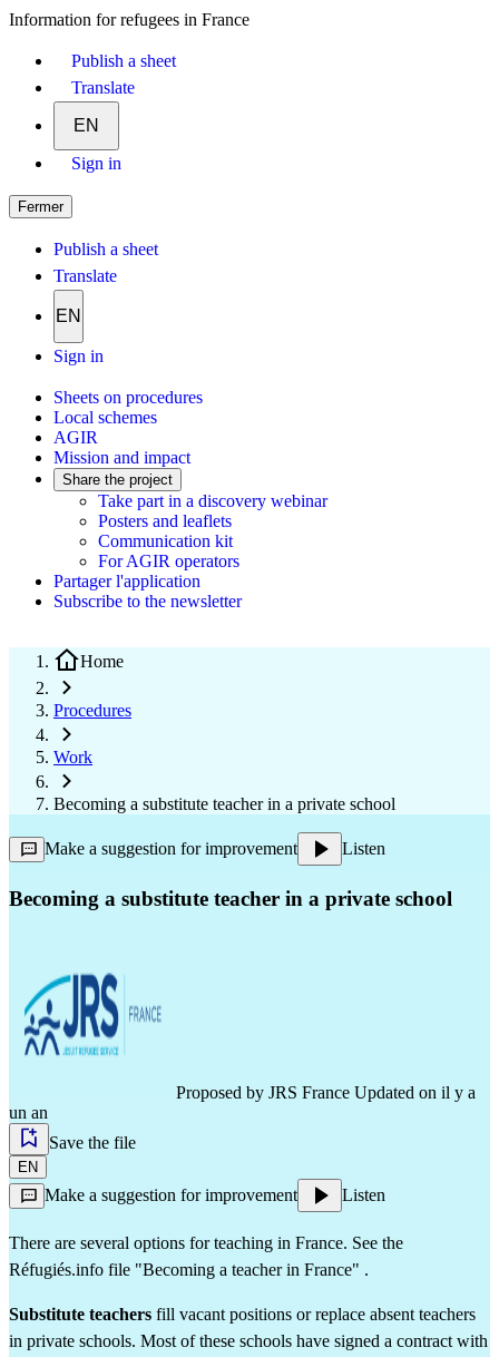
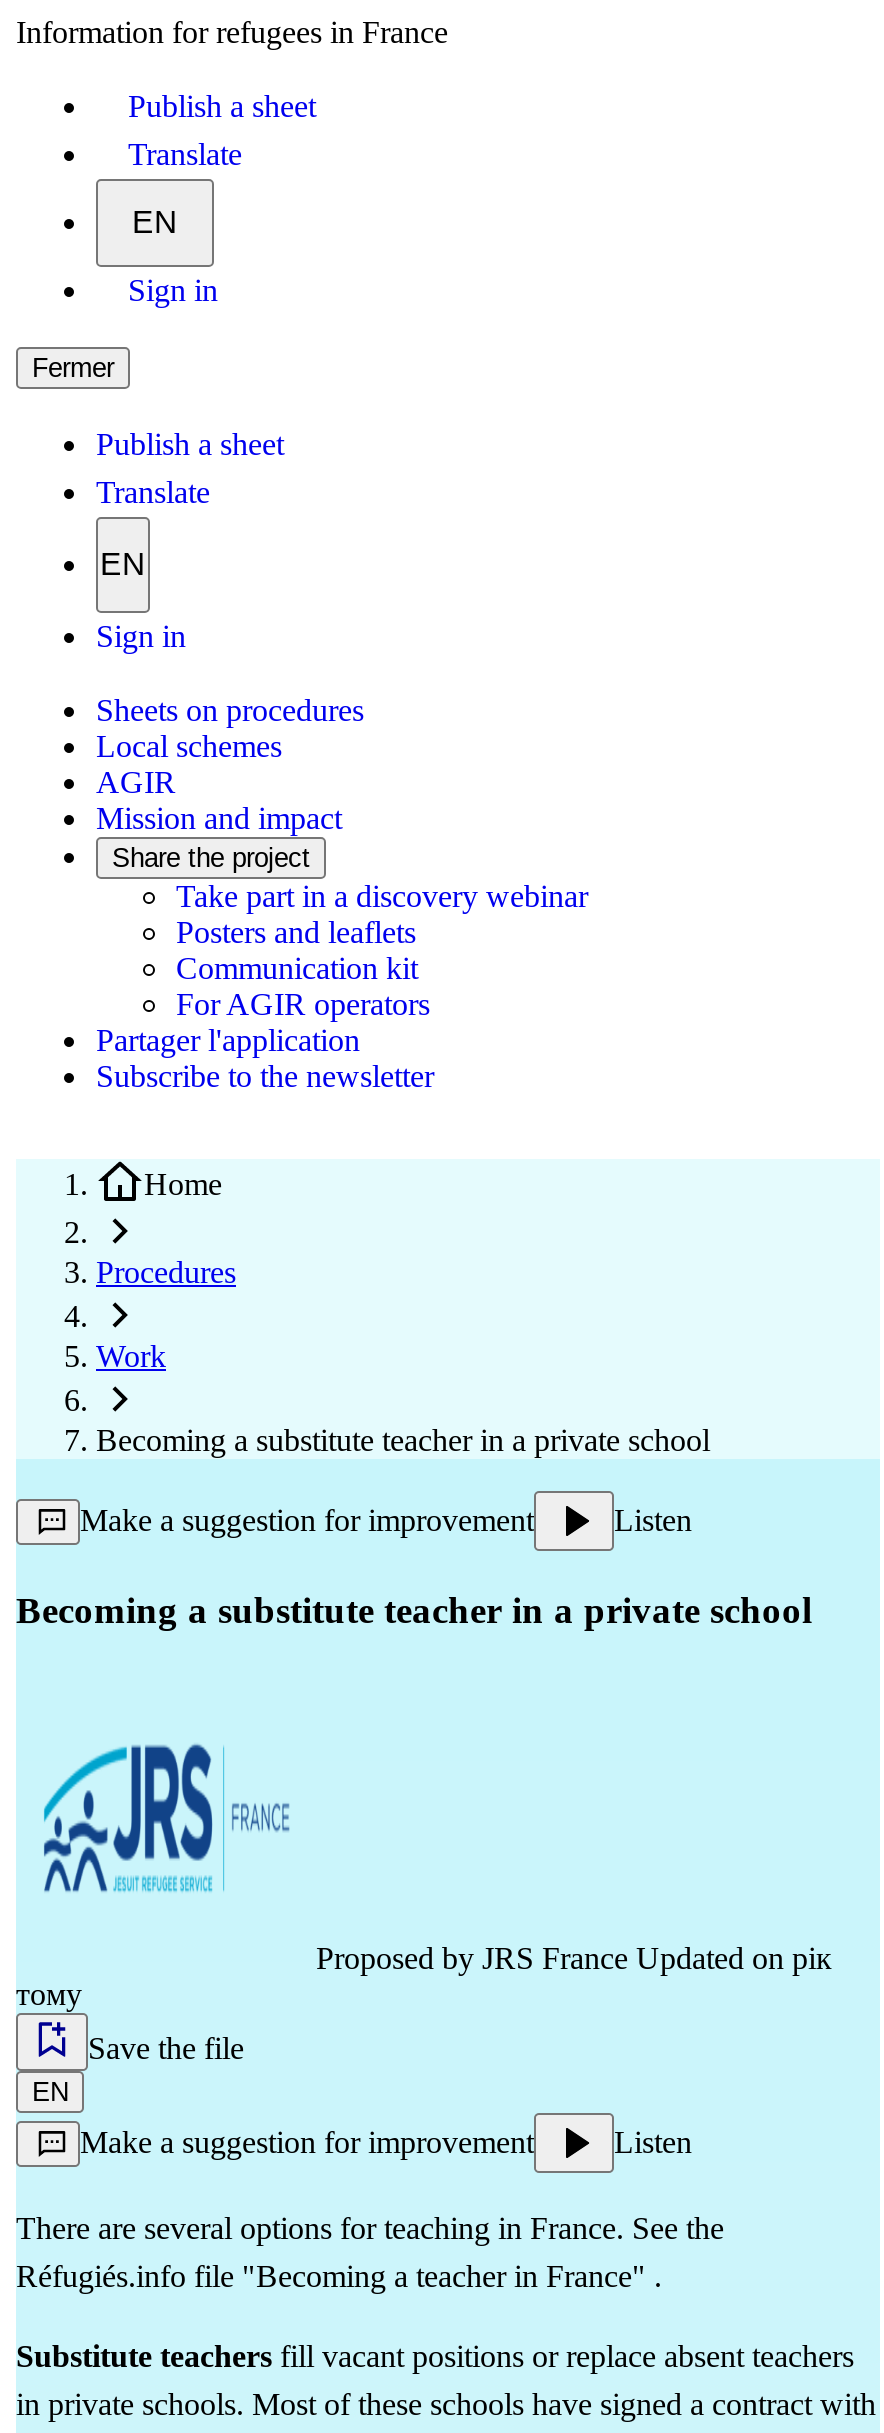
[9,1083,476,1122] Proposed by JRS France Updated on il y a | un an -> [16,1942,832,2012] Proposed by JRS France Updated on рік | тому

